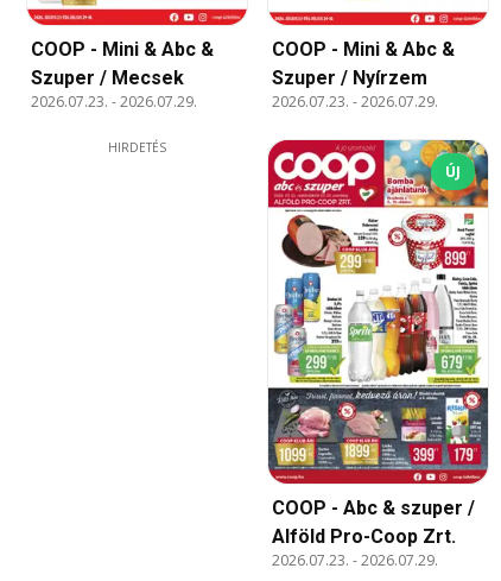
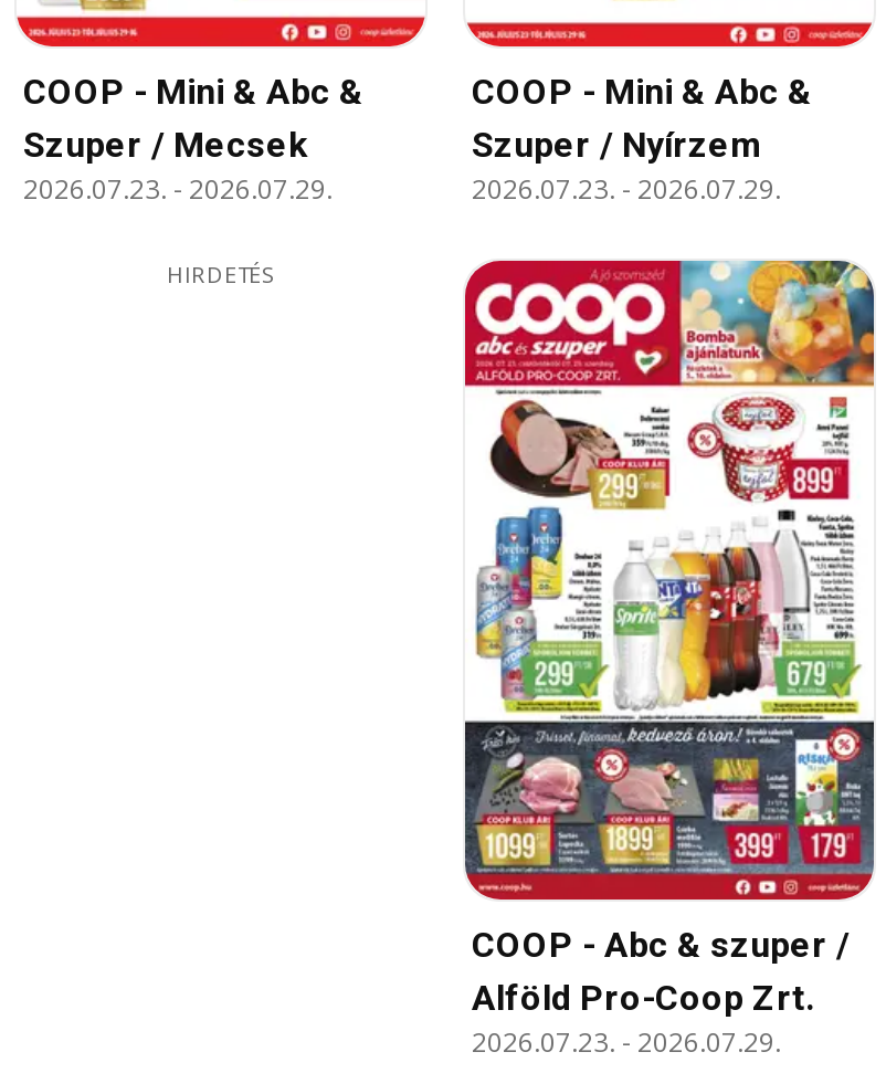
[445,161,461,181] ÚJ -> none

